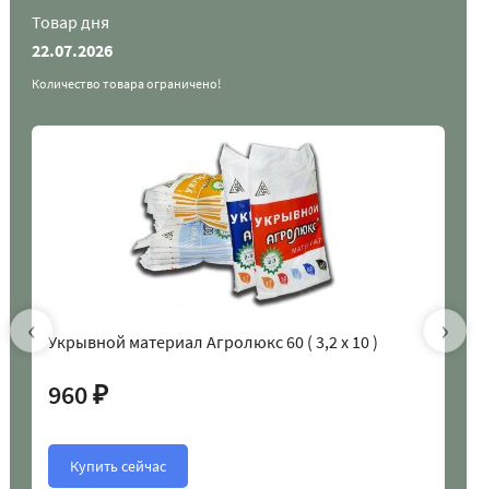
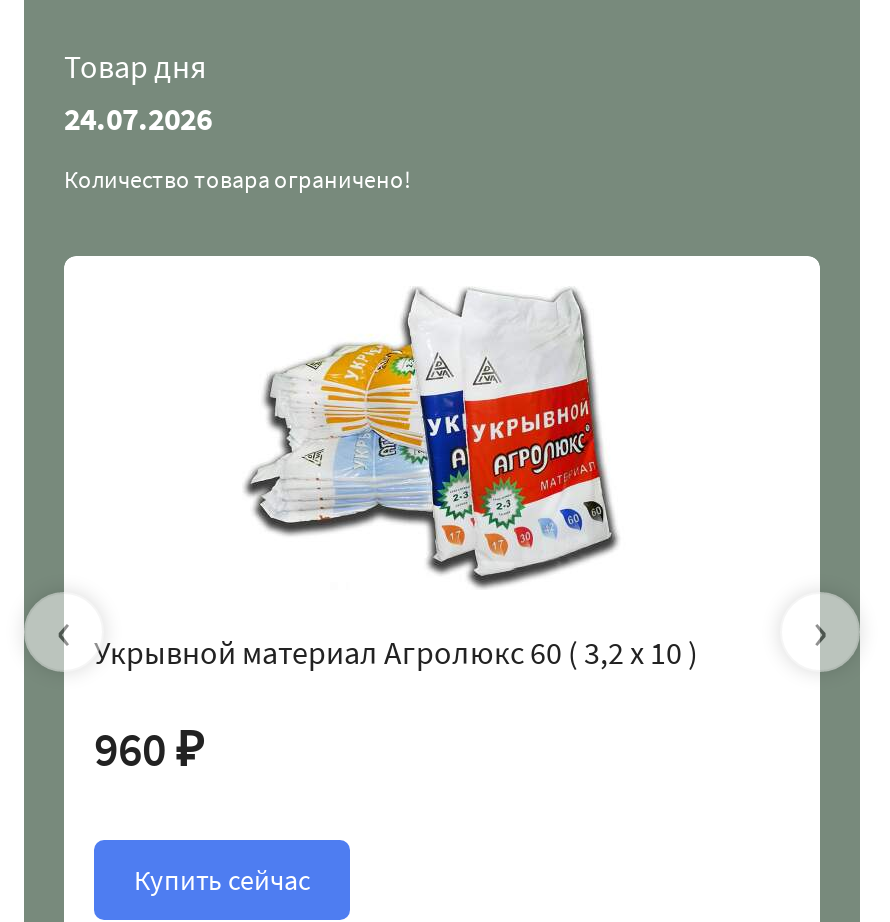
[32,39,113,61] 22.07.2026 -> [64,97,212,137] 24.07.2026

